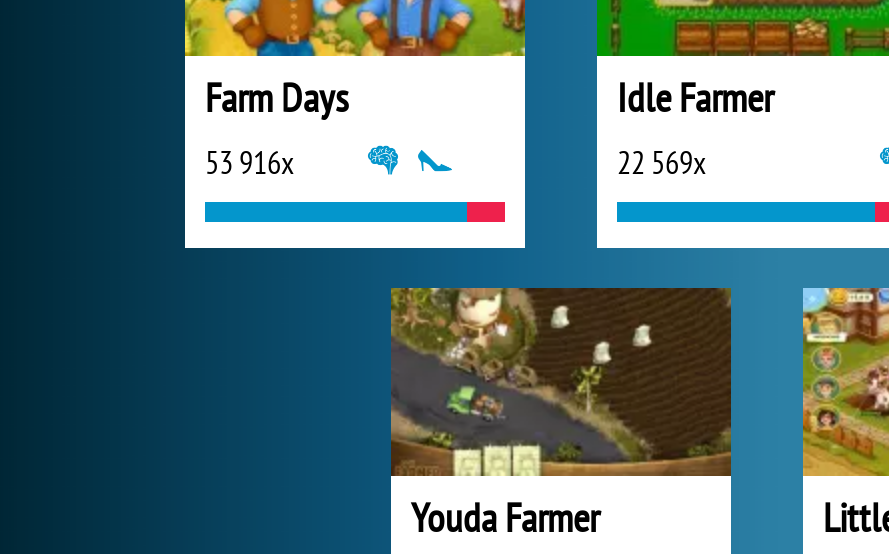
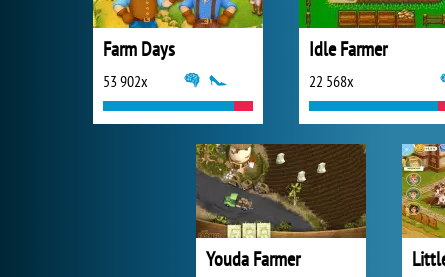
[205,142,295,182] 53 916x -> [103,71,148,91] 53 902x
[617,142,707,182] 22 569x -> [309,71,354,91] 22 568x

